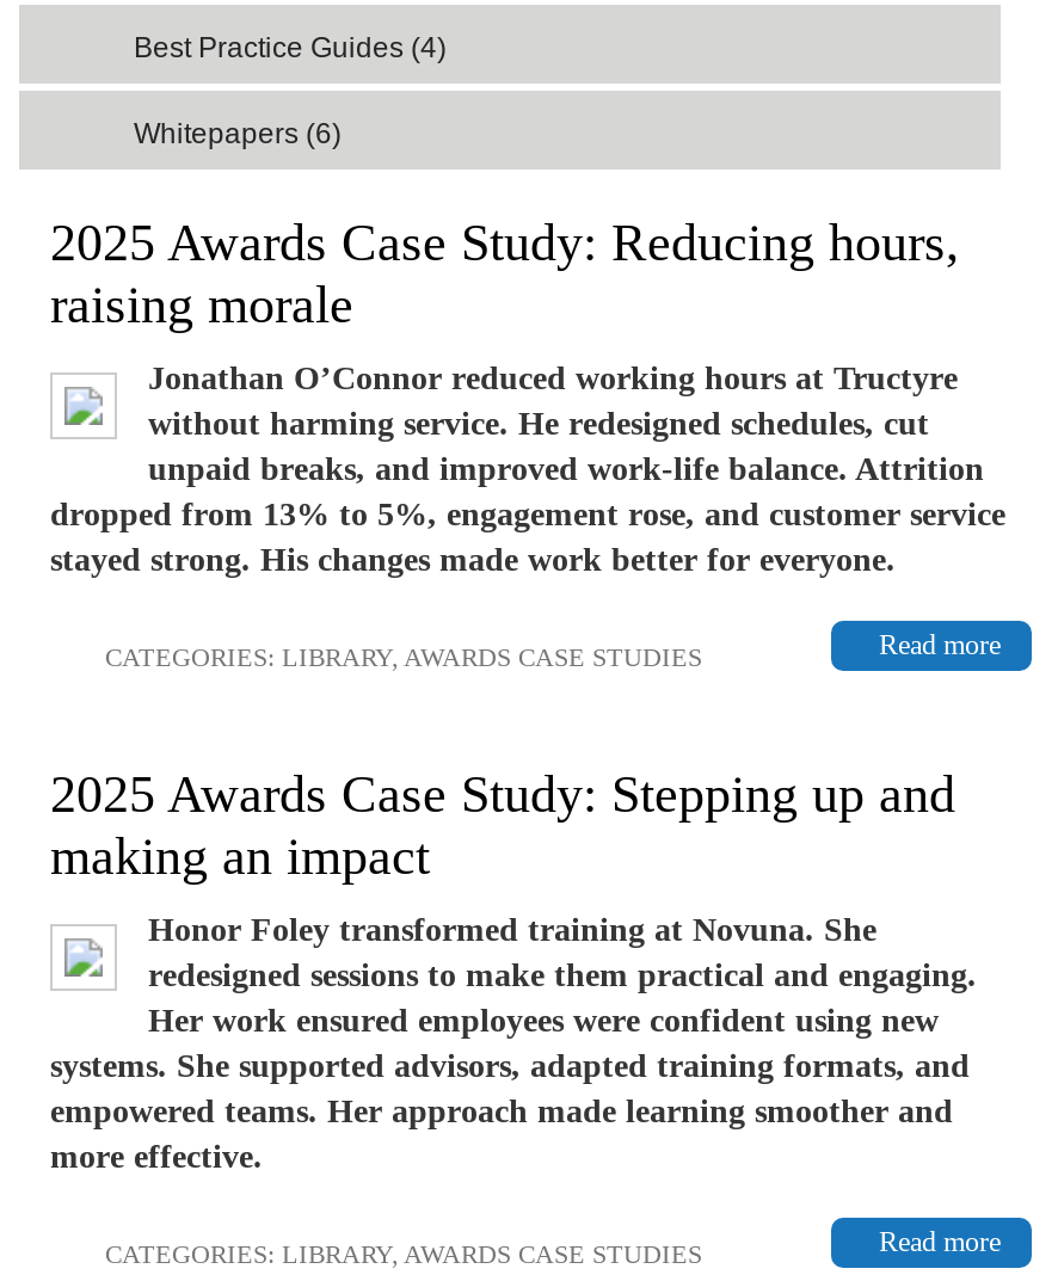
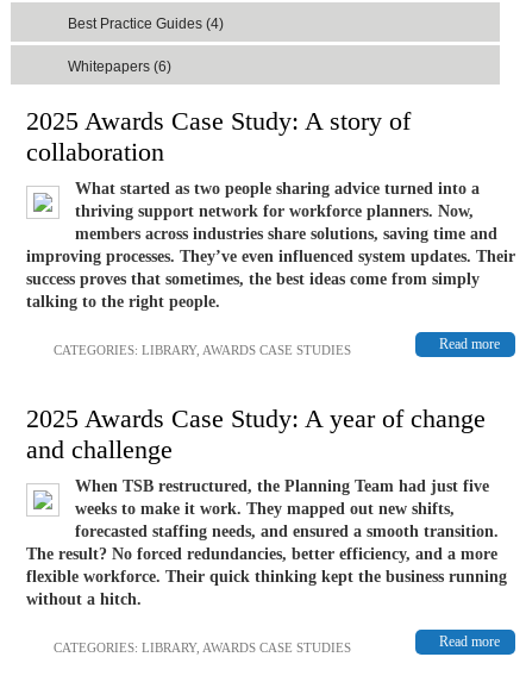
[50,213,1005,578] 2025 Awards Case Study: Reducing hours, | raising morale | Jonathan O’Connor reduced working hours at Tructyre | without harming service. He redesigned schedules, cut | unpaid breaks, and improved work-life balance. Attrition | dropped from 13% to 5%, engagement rose, and customer service | stayed strong. His changes made work better for everyone. -> [26,106,515,311] 2025 Awards Case Study: A story of | collaboration | What started as two people sharing advice turned into a | thriving support network for workforce planners. Now, | members across industries share solutions, saving time and | improving processes. They’ve even influenced system updates. Their | success proves that sometimes, the best ideas come from simply | talking to the right people.
[50,764,977,1175] 2025 Awards Case Study: Stepping up and | making an impact | Honor Foley transformed training at Novuna. She | redesigned sessions to make them practical and engaging. | Her work ensured employees were confident using new | systems. She supported advisors, adapted training formats, and | empowered teams. Her approach made learning smoother and | more effective. -> [26,403,507,608] 2025 Awards Case Study: A year of change | and challenge | When TSB restructured, the Planning Team had just five | weeks to make it work. They mapped out new shifts, | forecasted staffing needs, and ensured a smooth transition. | The result? No forced redundancies, better efficiency, and a more | flexible workforce. Their quick thinking kept the business running | without a hitch.

